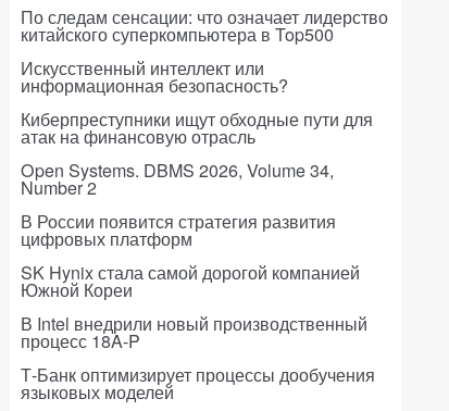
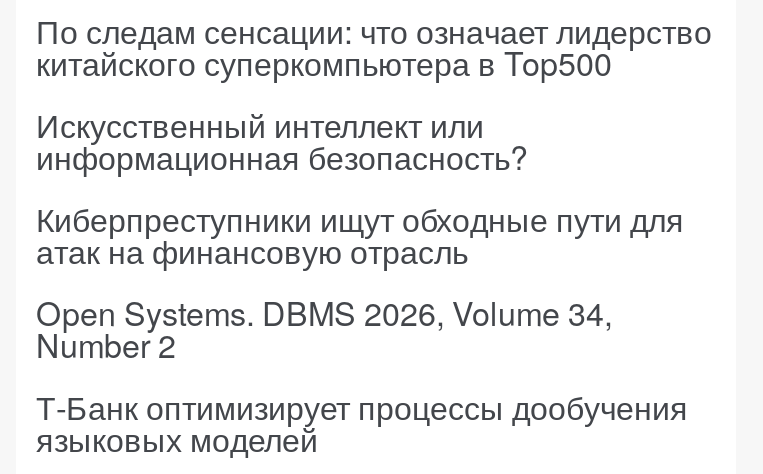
[21,209,367,353] В России появится стратегия развития | цифровых платформ | SK Hynix стала самой дорогой компанией | Южной Кореи | В Intel внедрили новый производственный | процесс 18A-P -> none

